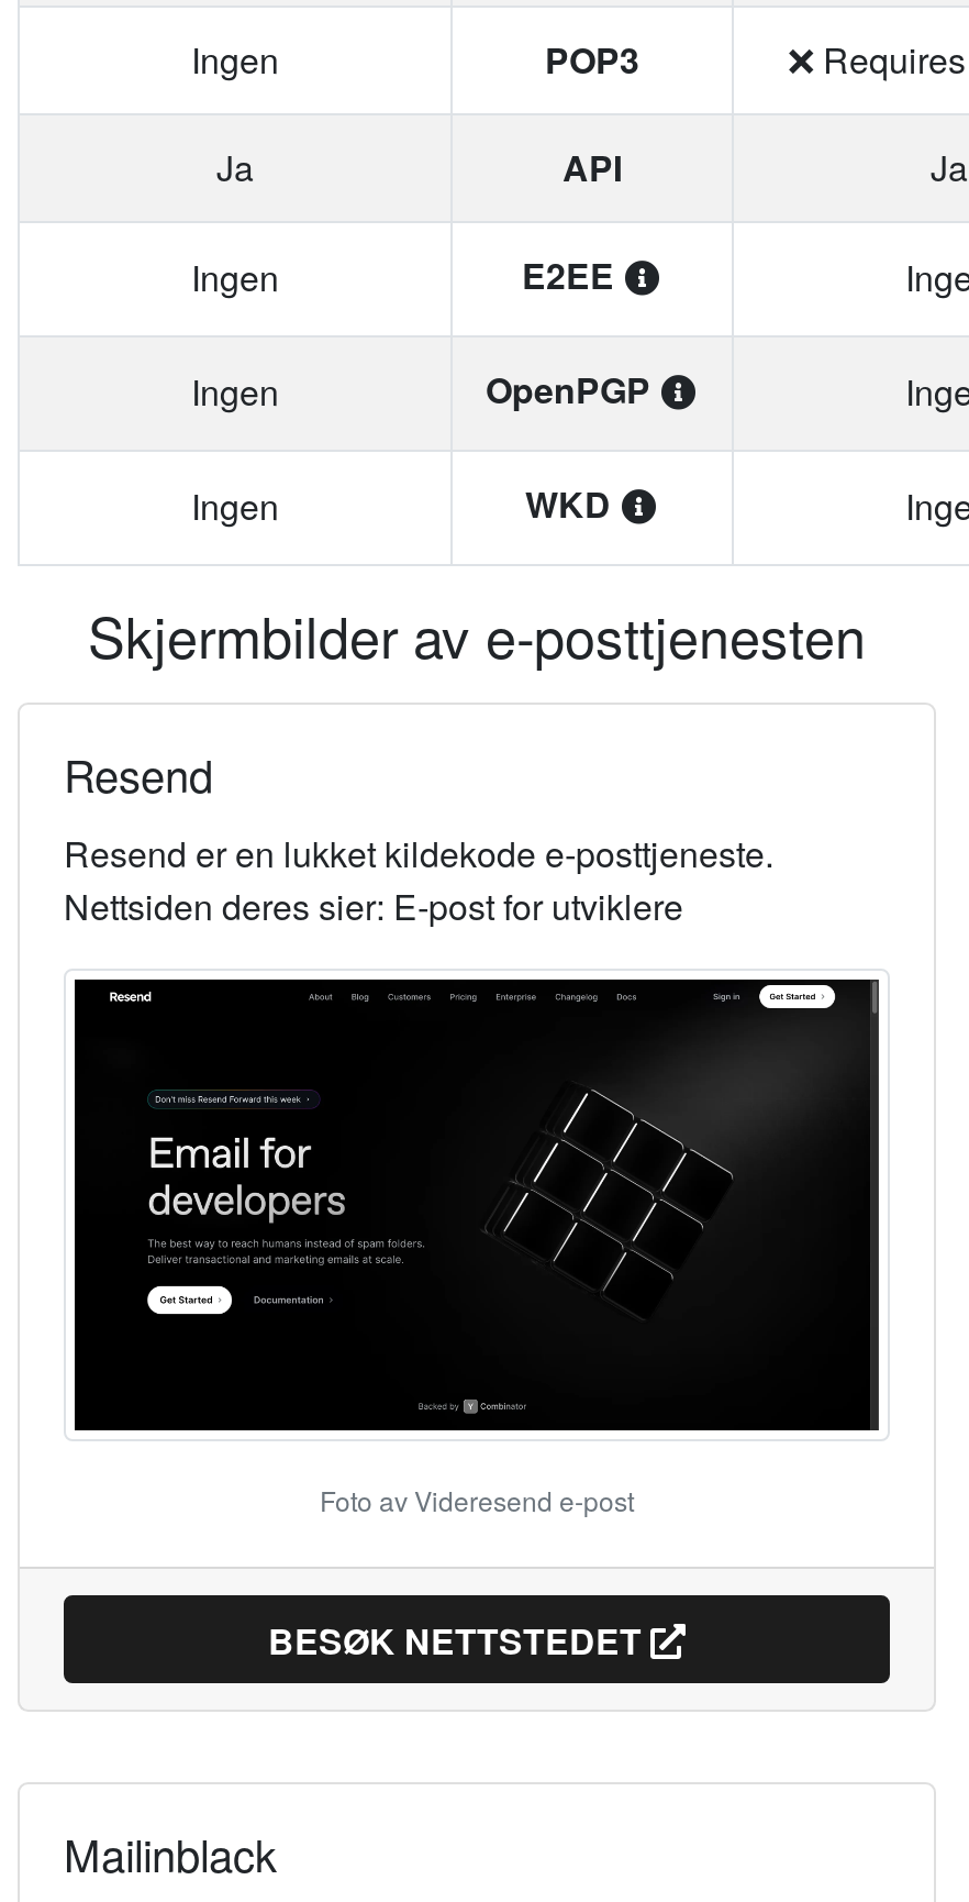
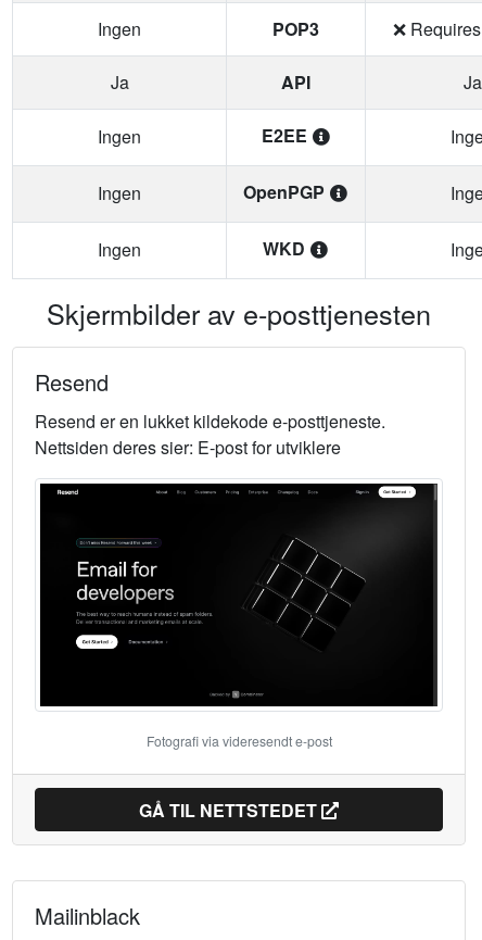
[320,1482,634,1519] Foto av Videresend e-post -> [146,732,332,750] Fotografi via videresendt e-post
[268,1615,642,1666] BESØK NETTSTEDET -> [139,798,317,823] GÅ TIL NETTSTEDET

